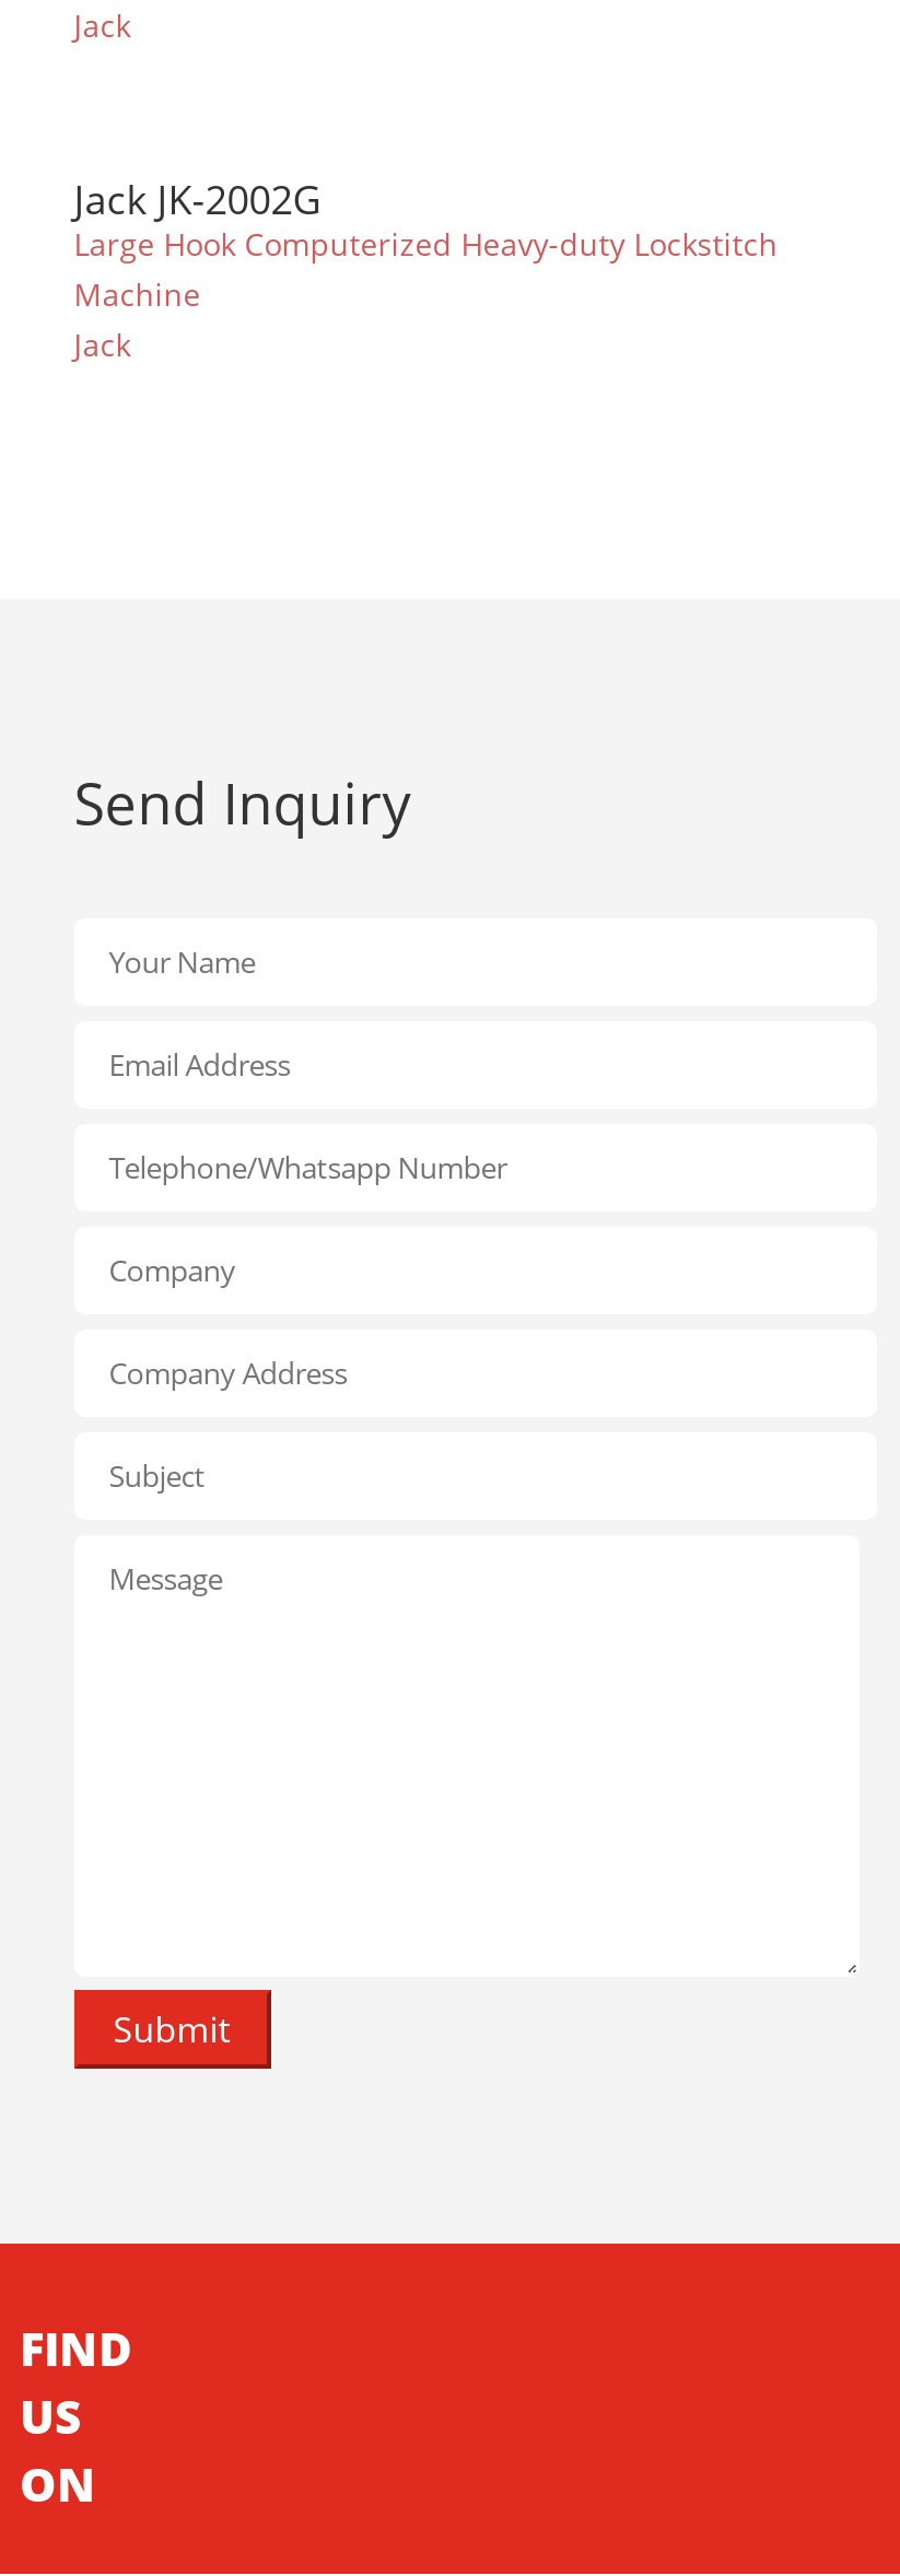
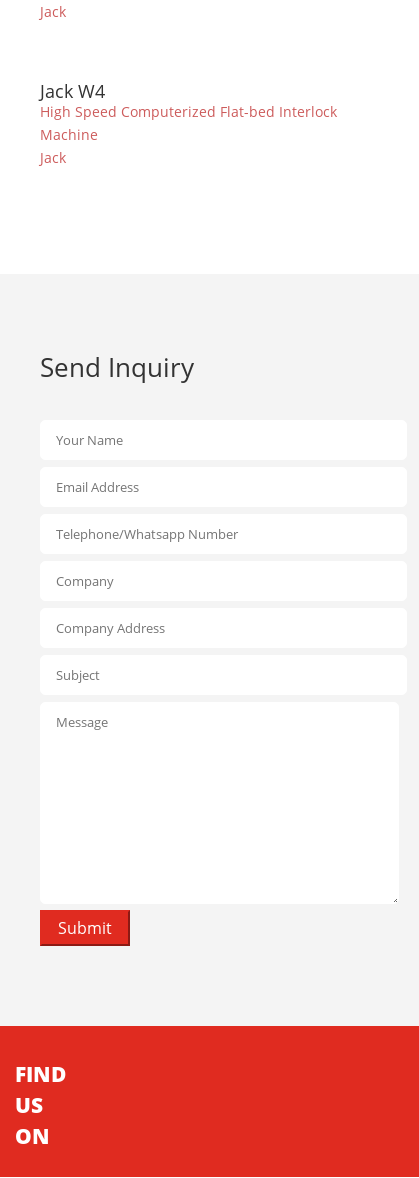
[74,173,321,226] Jack JK-2002G -> [40,79,105,103] Jack W4
[74,224,778,265] Large Hook Computerized Heavy-duty Lockstitch -> [40,102,337,121] High Speed Computerized Flat-bed Interlock

